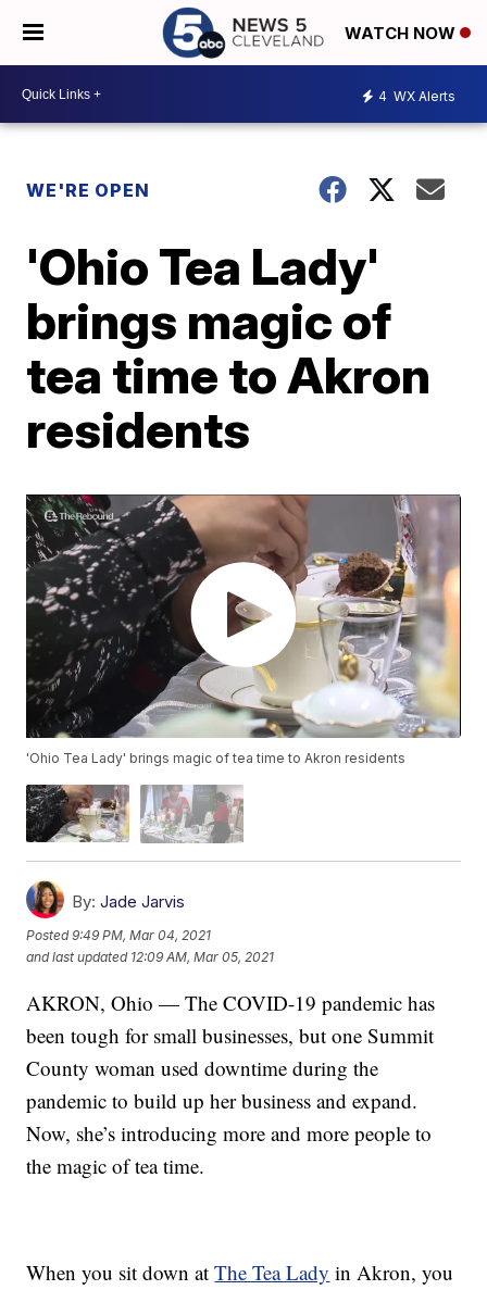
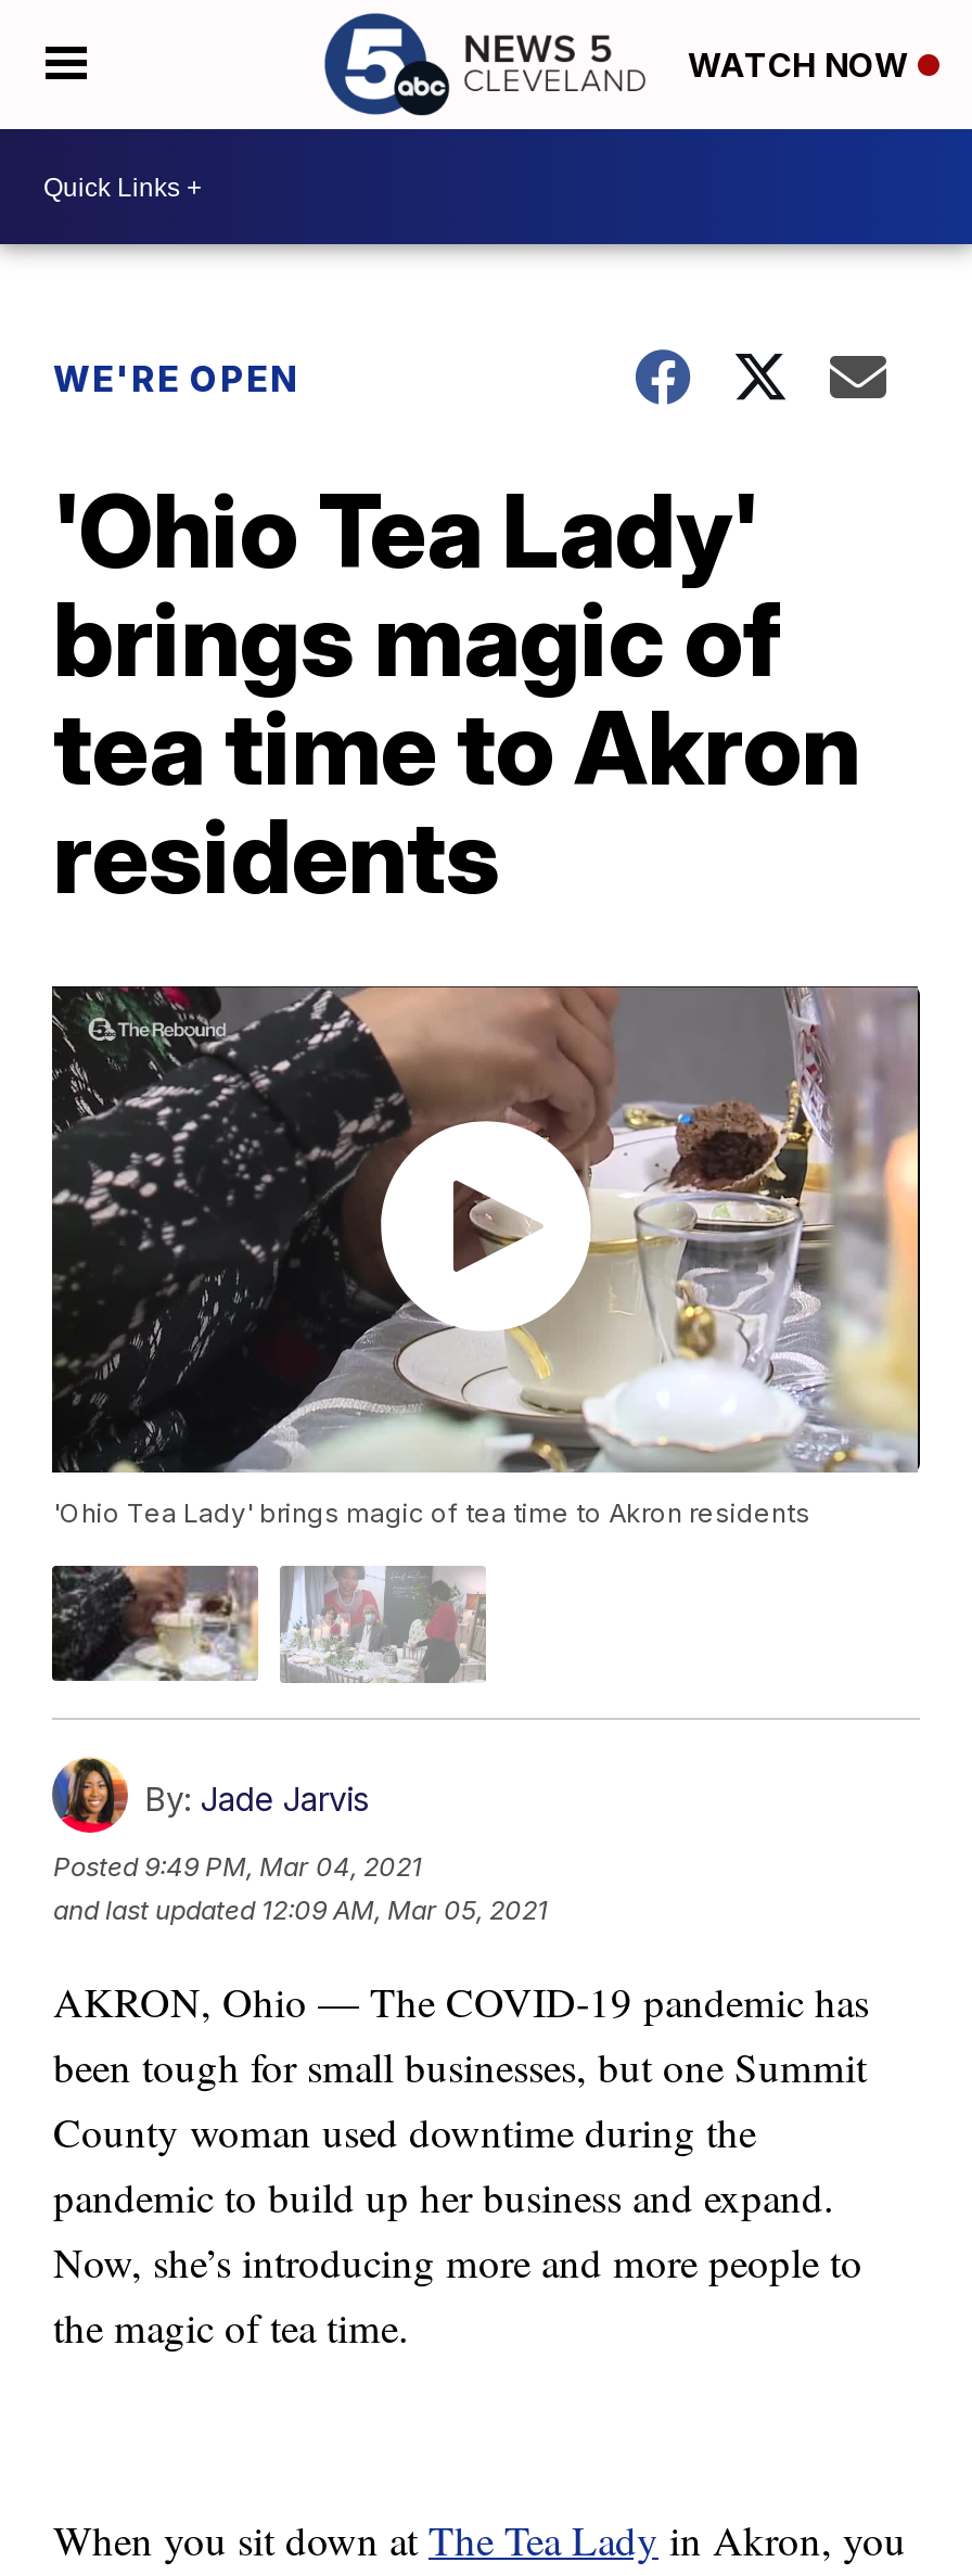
[378,87,455,104] 4 WX Alerts -> none

